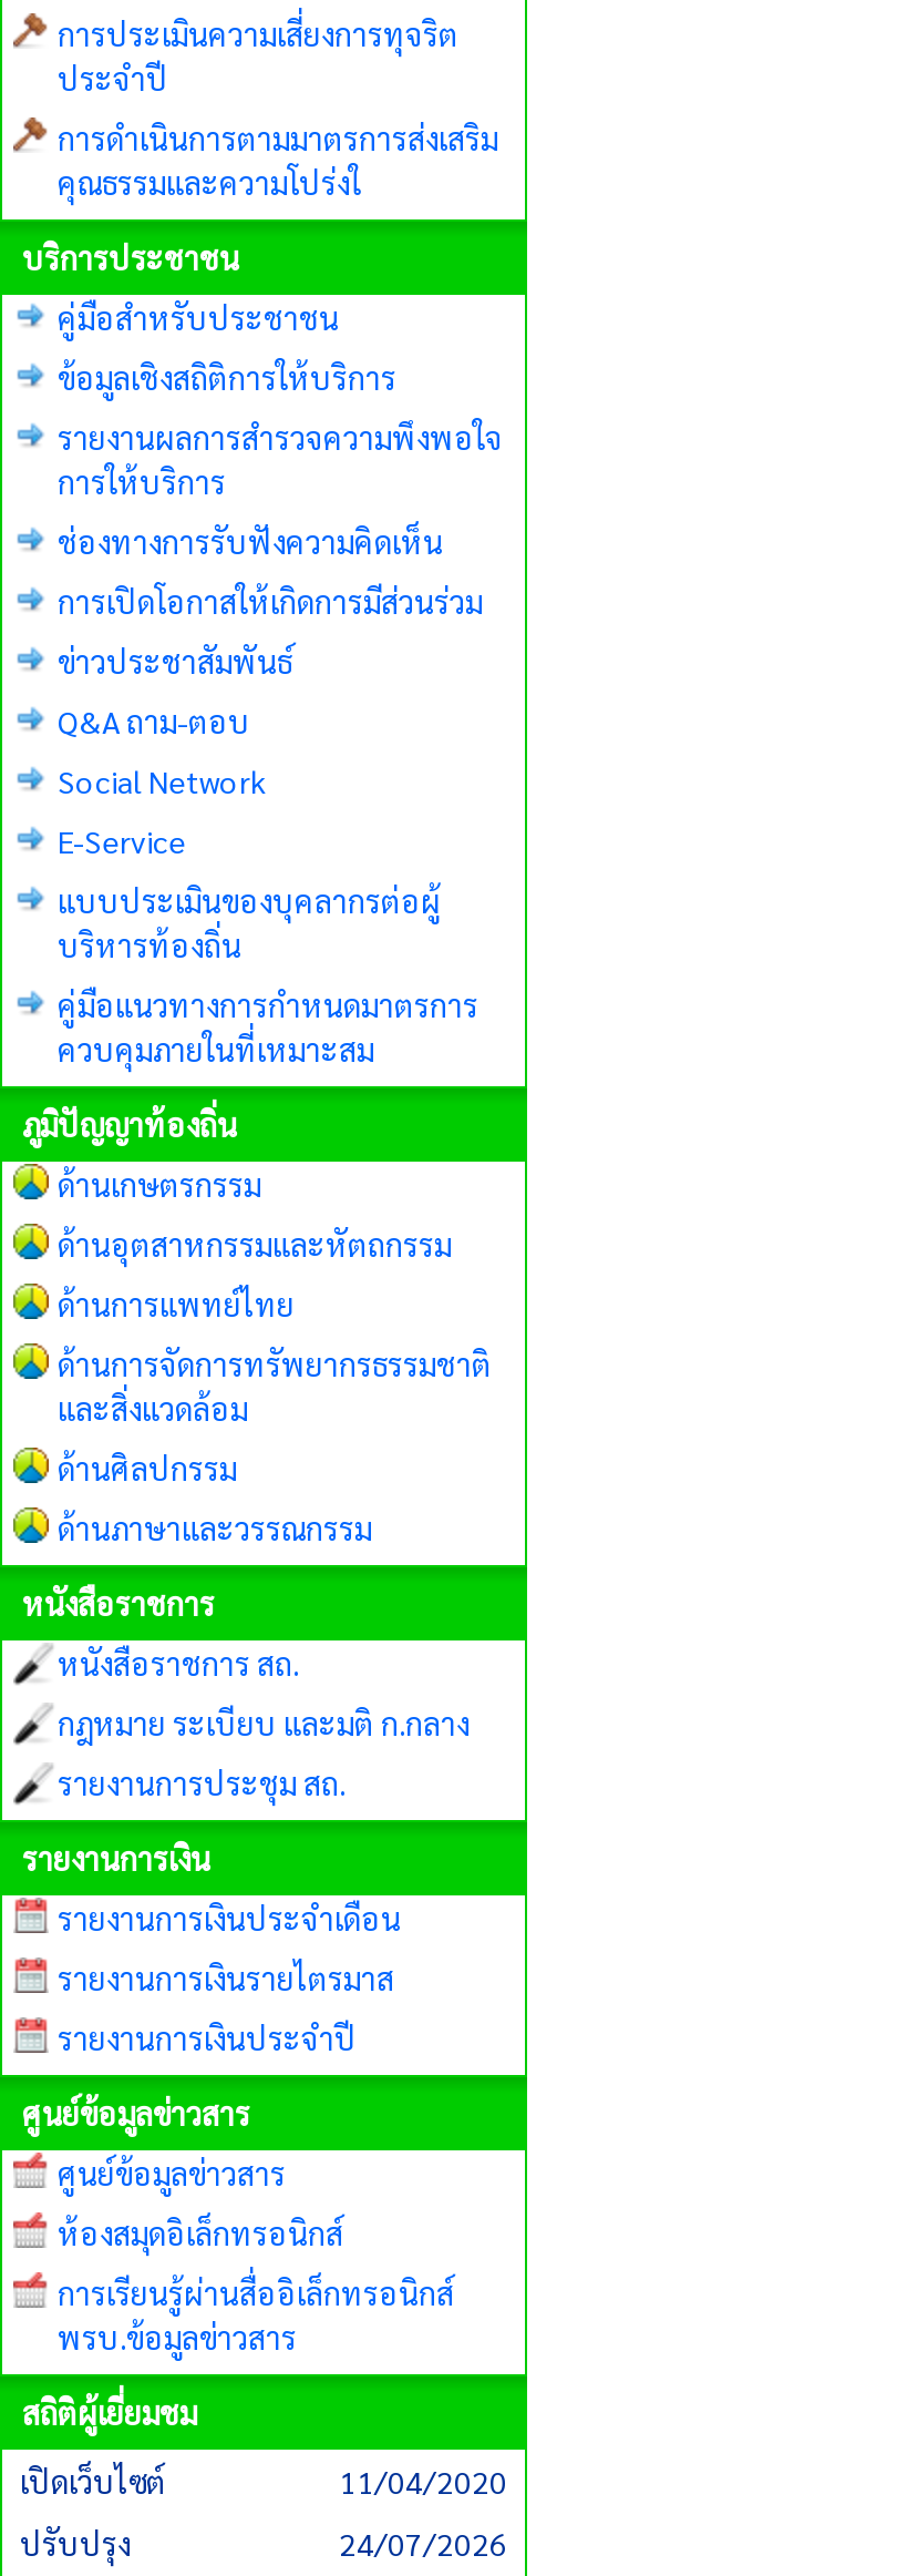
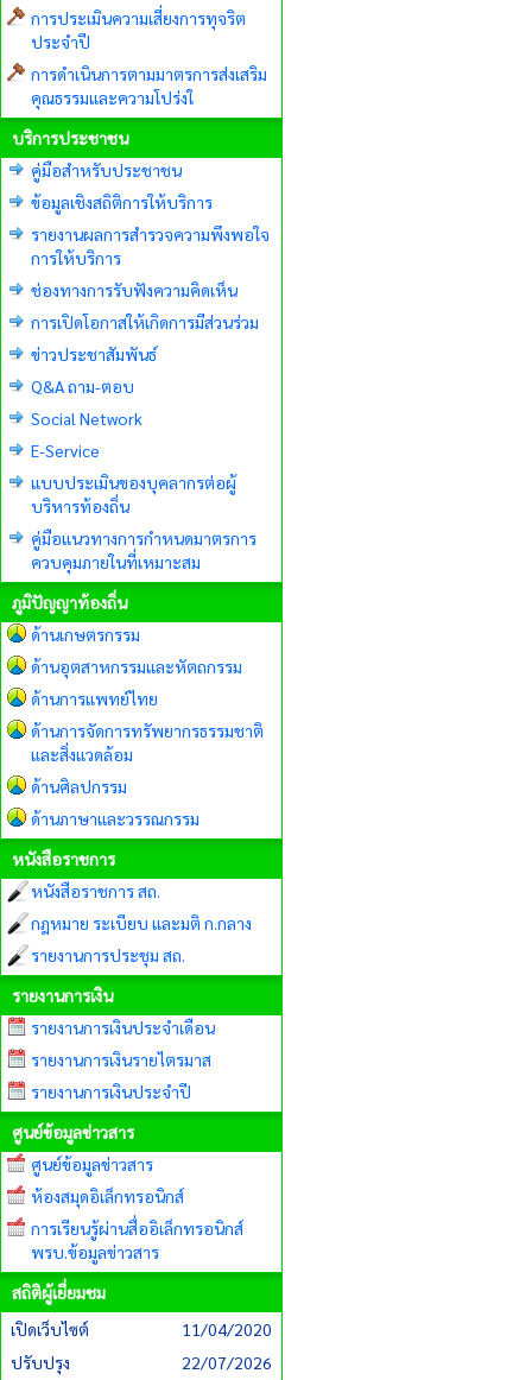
[339,2523,507,2563] 24/07/2026 -> [182,1351,272,1373] 22/07/2026

